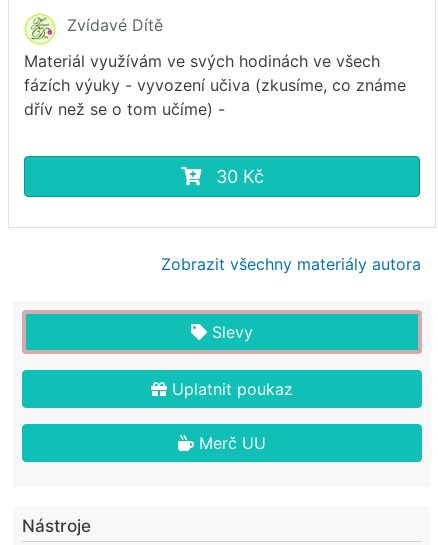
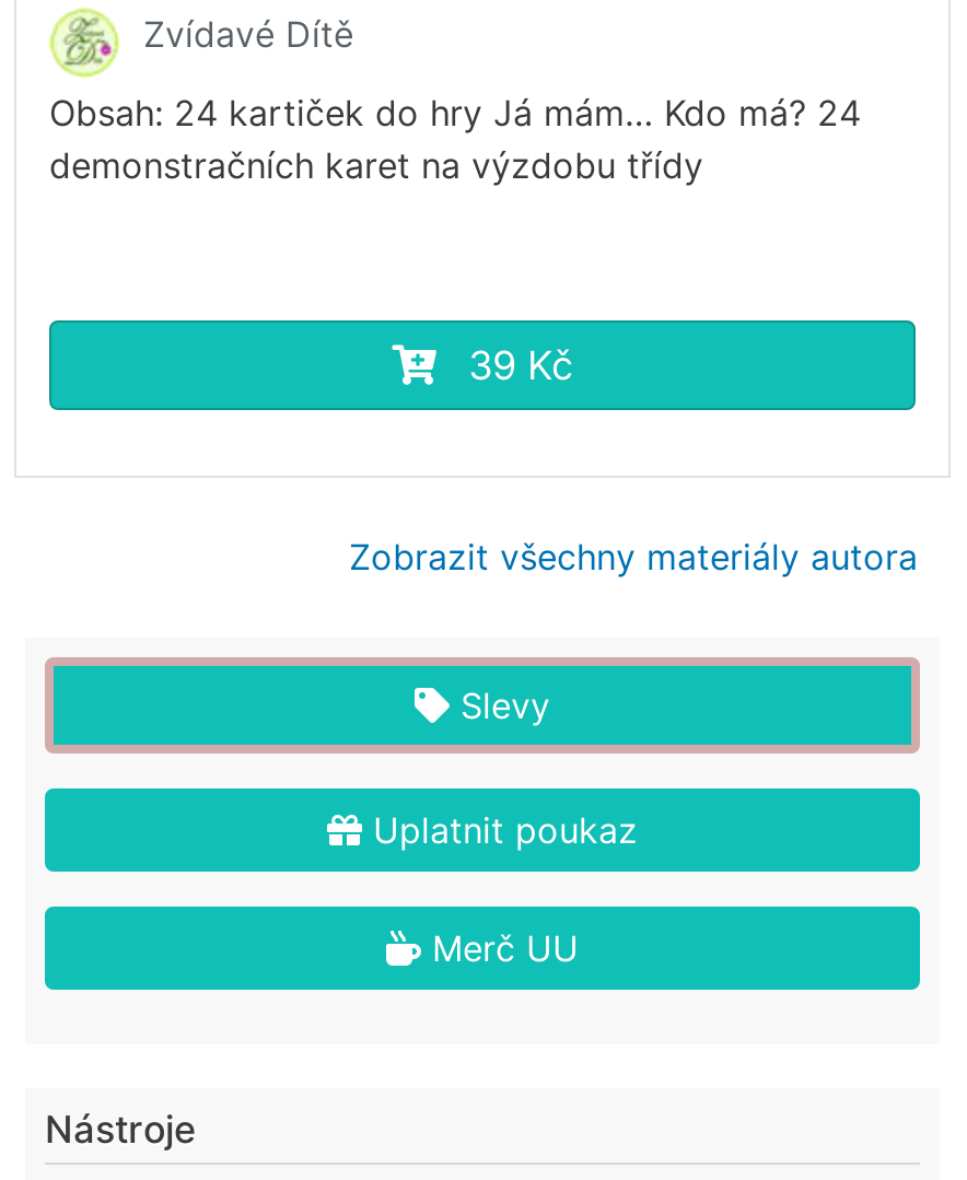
[24,51,406,119] Materiál využívám ve svých hodinách ve všech | fázích výuky - vyvození učiva (zkusíme, co známe | dřív než se o tom učíme) - -> [49,92,861,188] Obsah: 24 kartiček do hry Já mám… Kdo má? 24 | demonstračních karet na výzdobu třídy
[215,166,263,187] 30 Kč -> [468,343,573,389] 39 Kč

